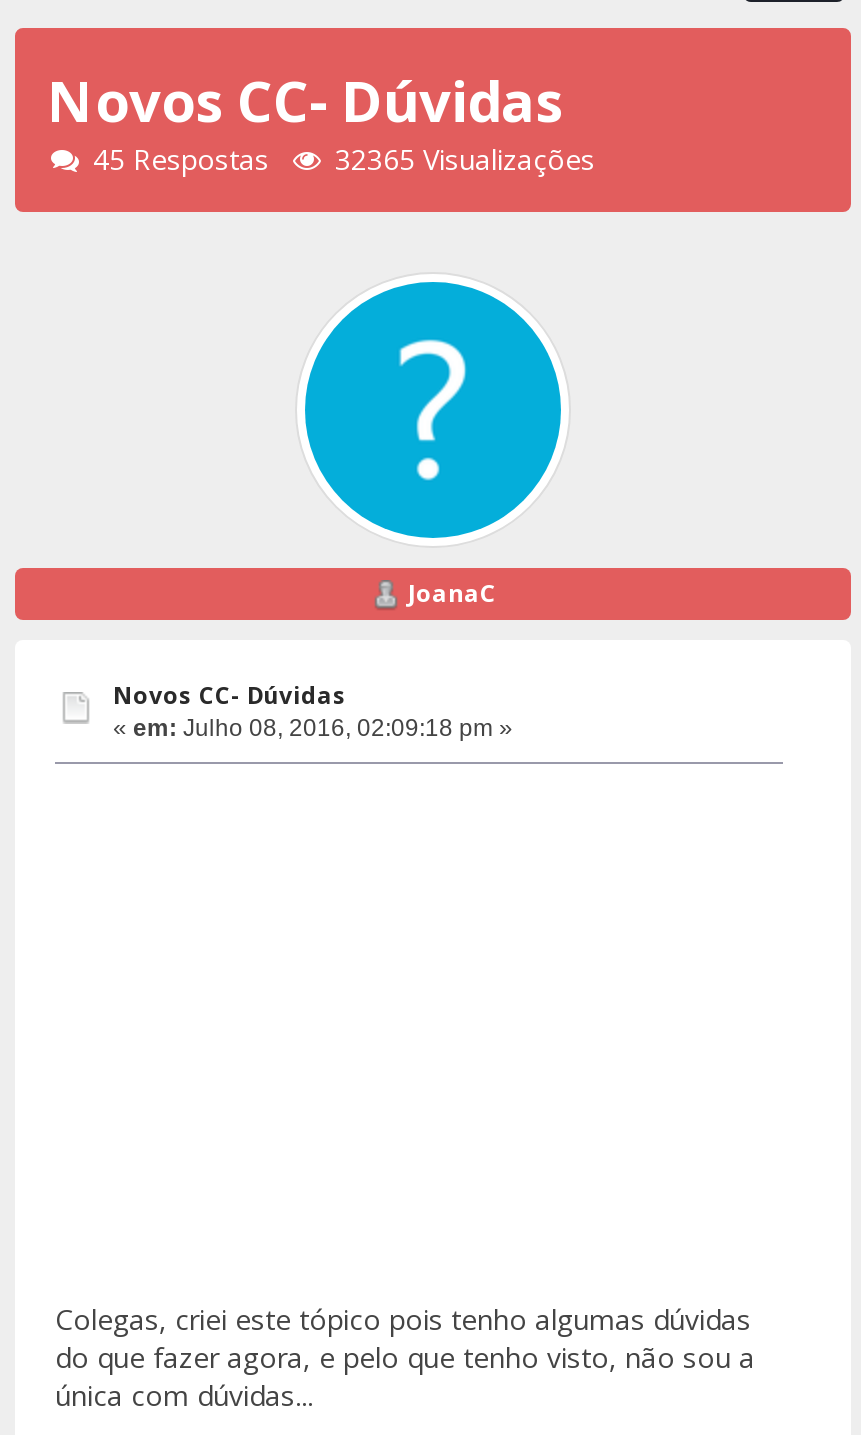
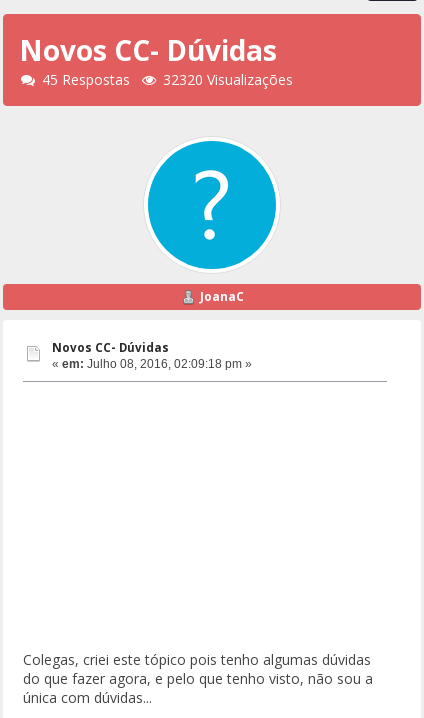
[335,140,595,178] 32365 Visualizações -> [163,70,293,89] 32320 Visualizações

